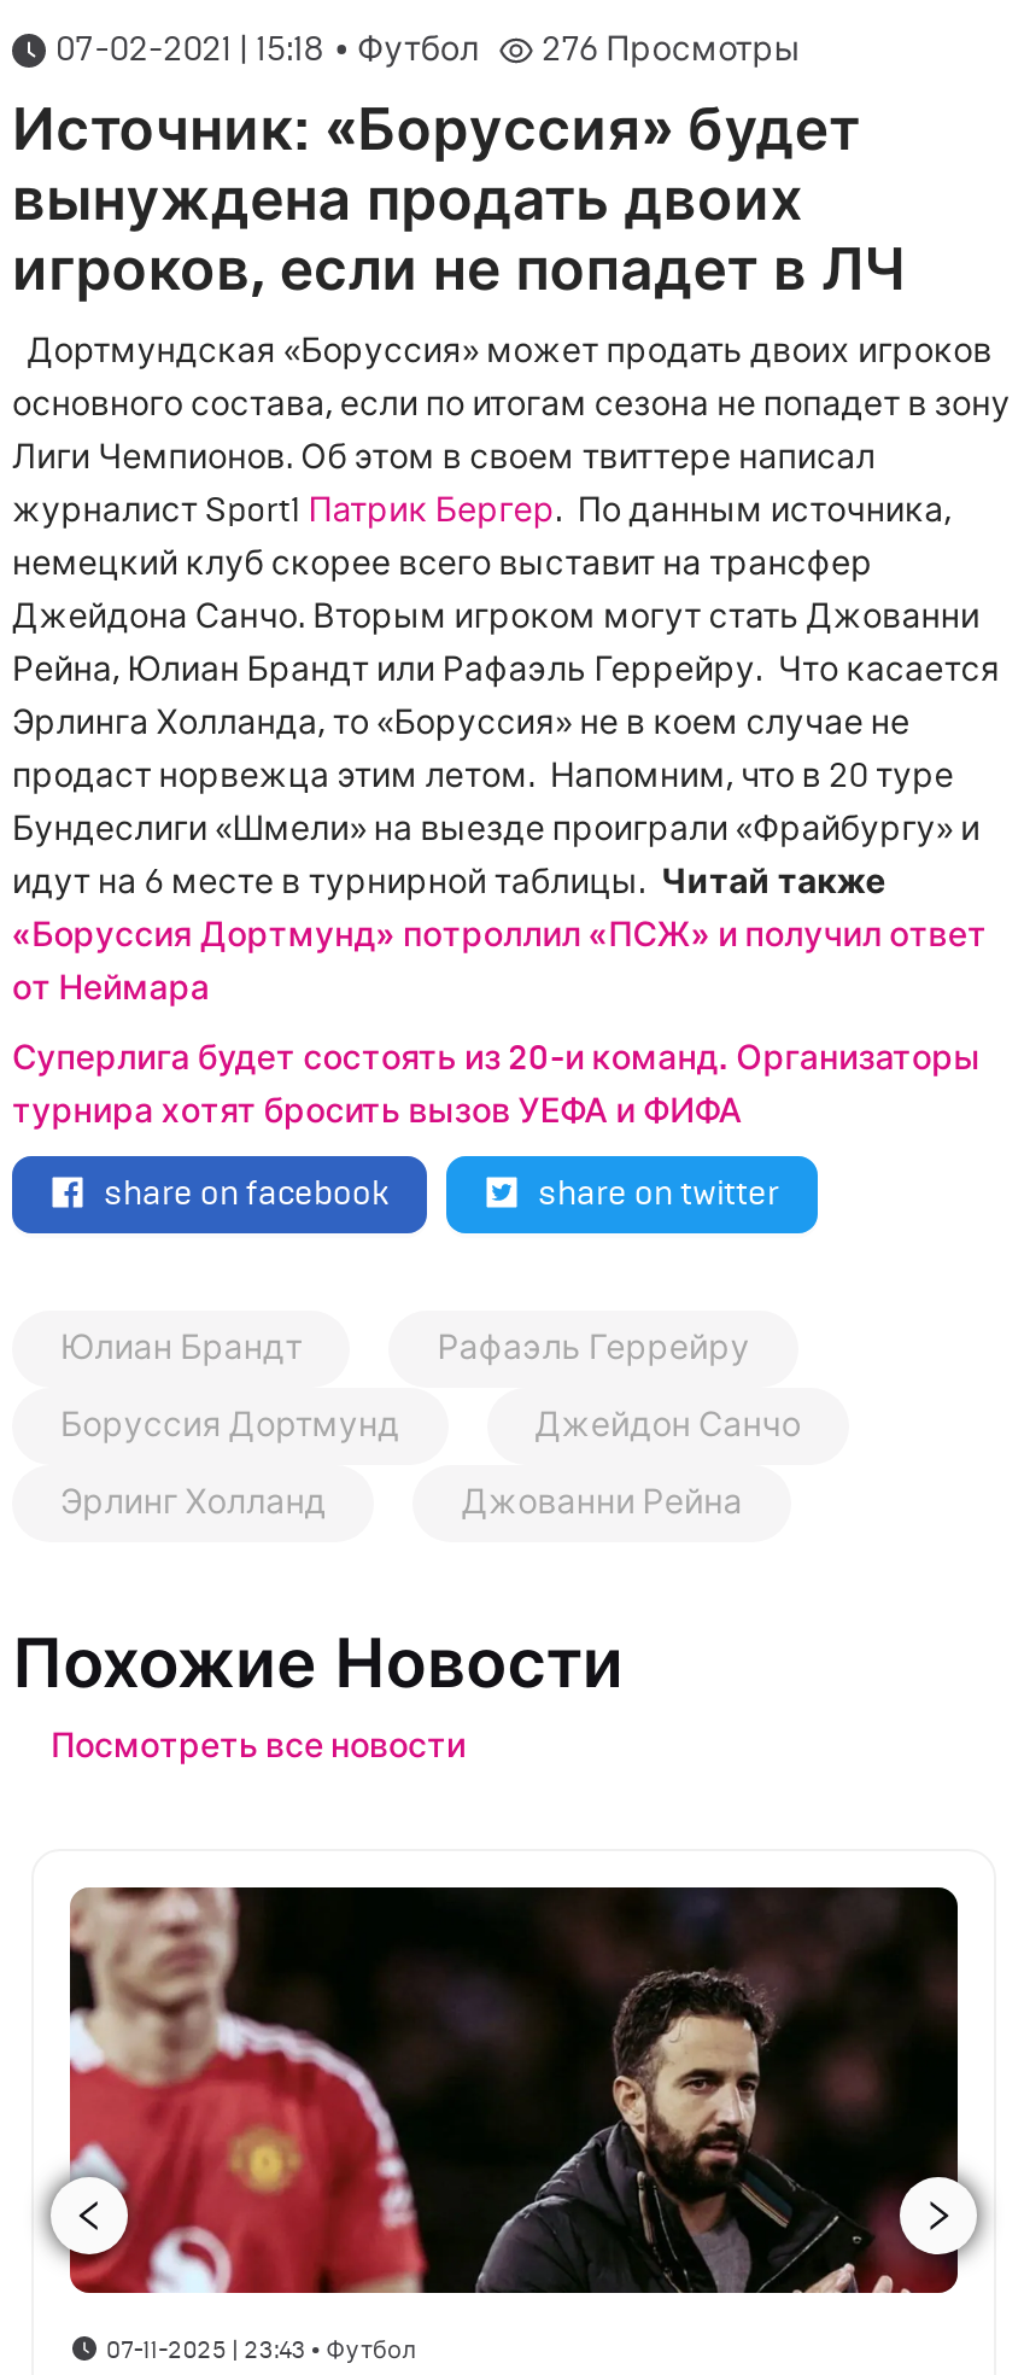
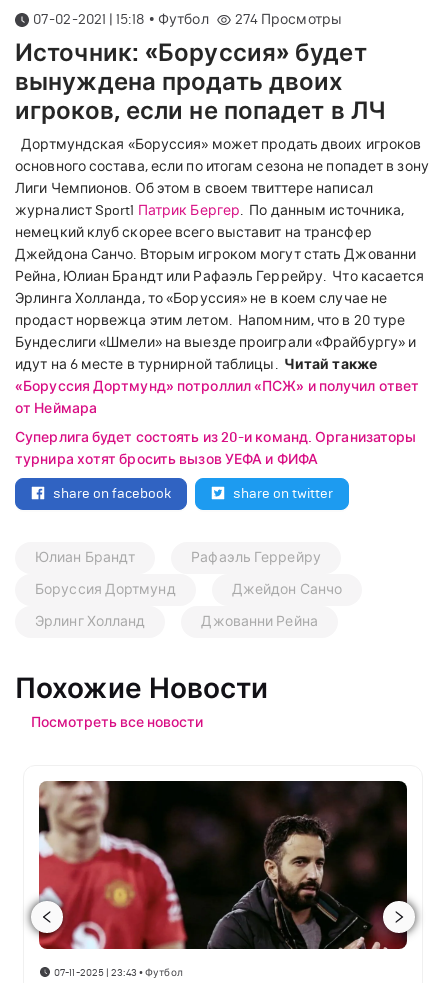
[542,29,801,70] 276 Просмотры -> [235,11,342,28] 274 Просмотры

